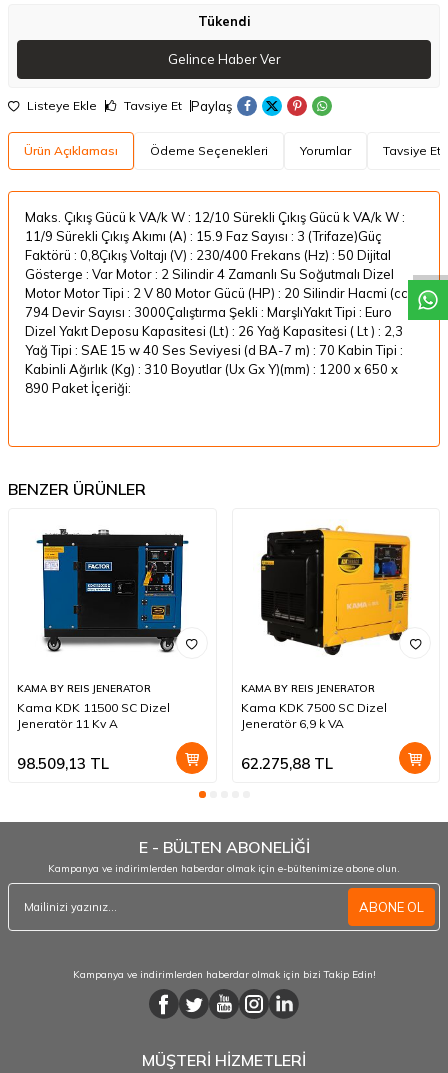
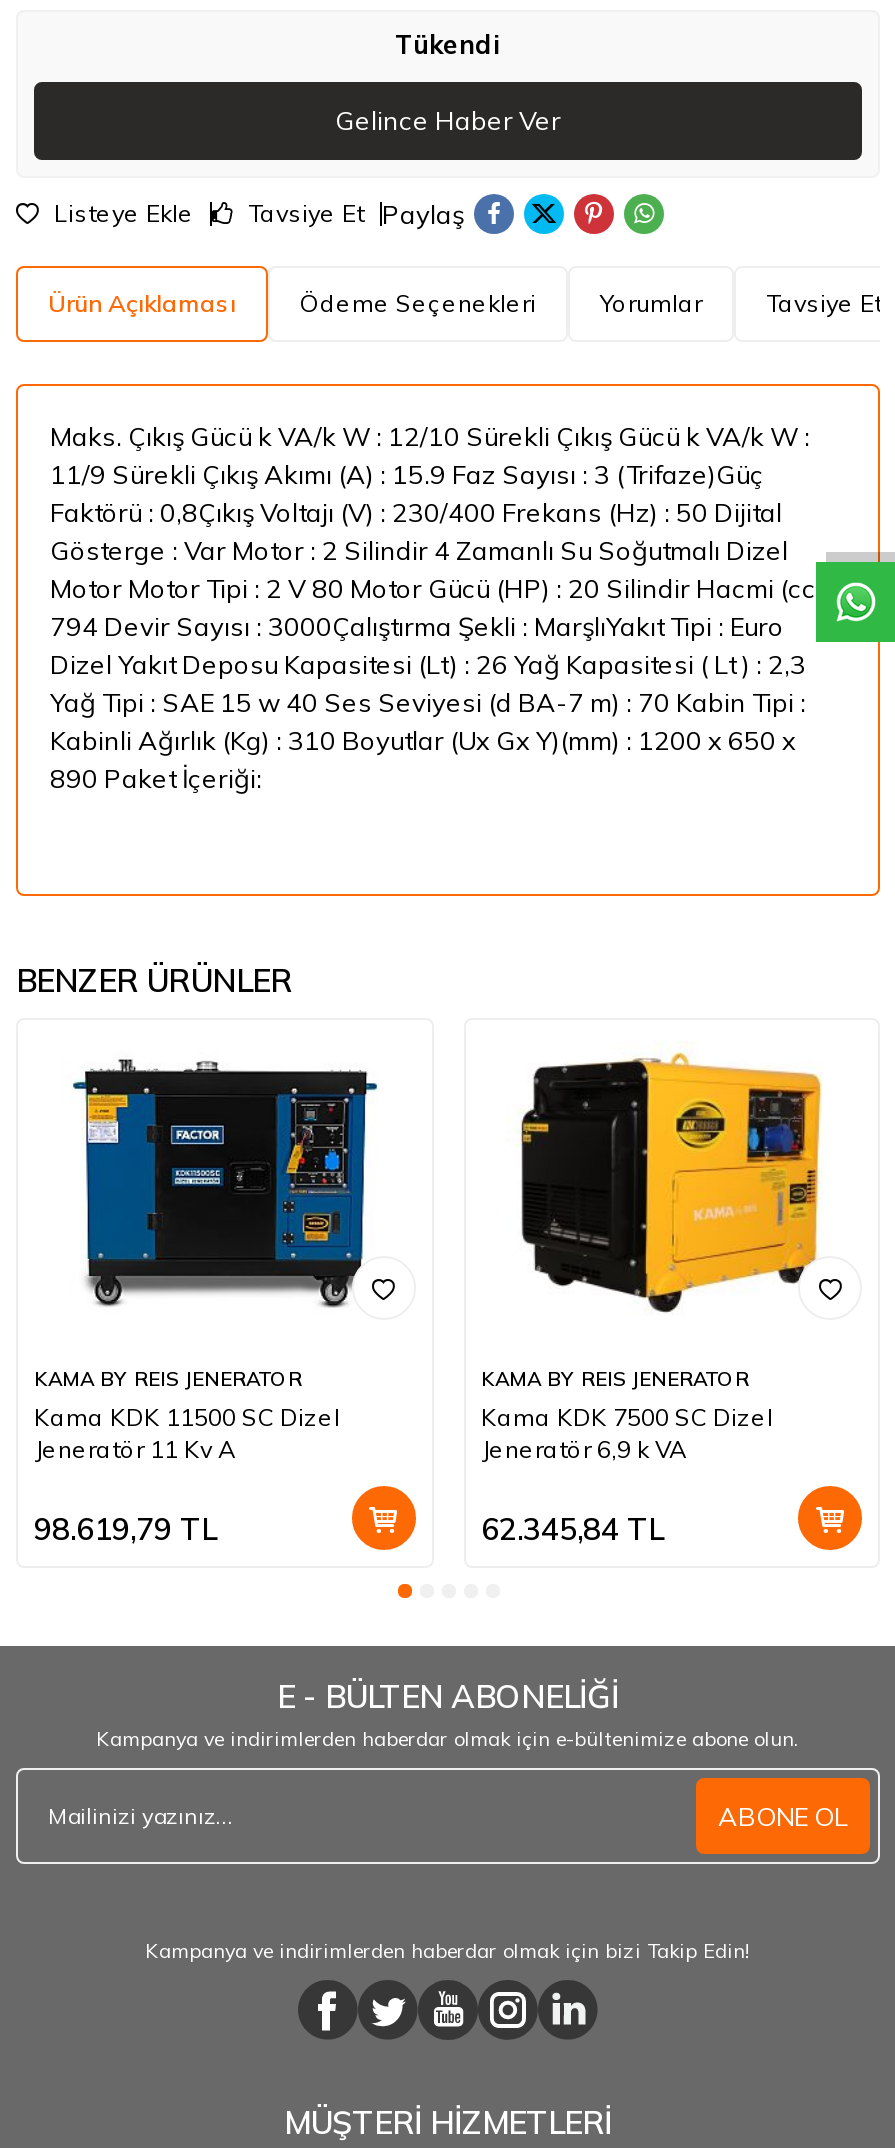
[17,754,109,773] 98.509,13 TL -> [34,1511,218,1549] 98.619,79 TL
[240,754,332,773] 62.275,88 TL -> [481,1511,665,1549] 62.345,84 TL

